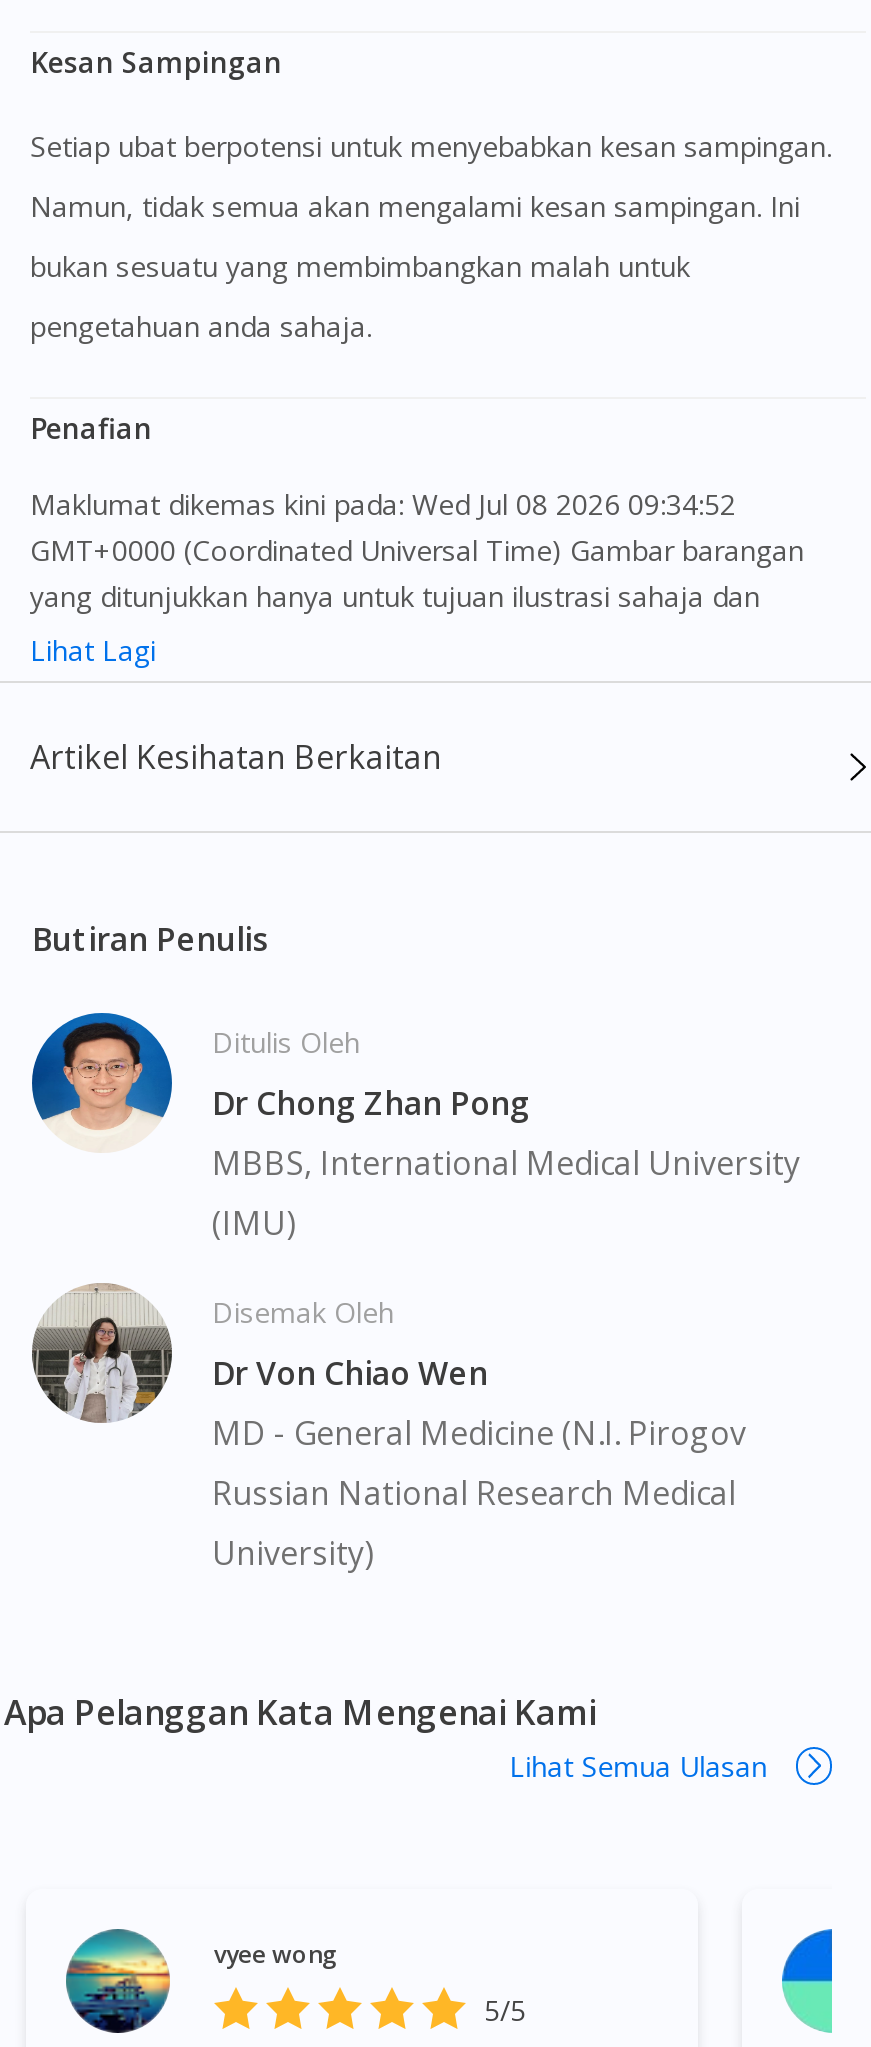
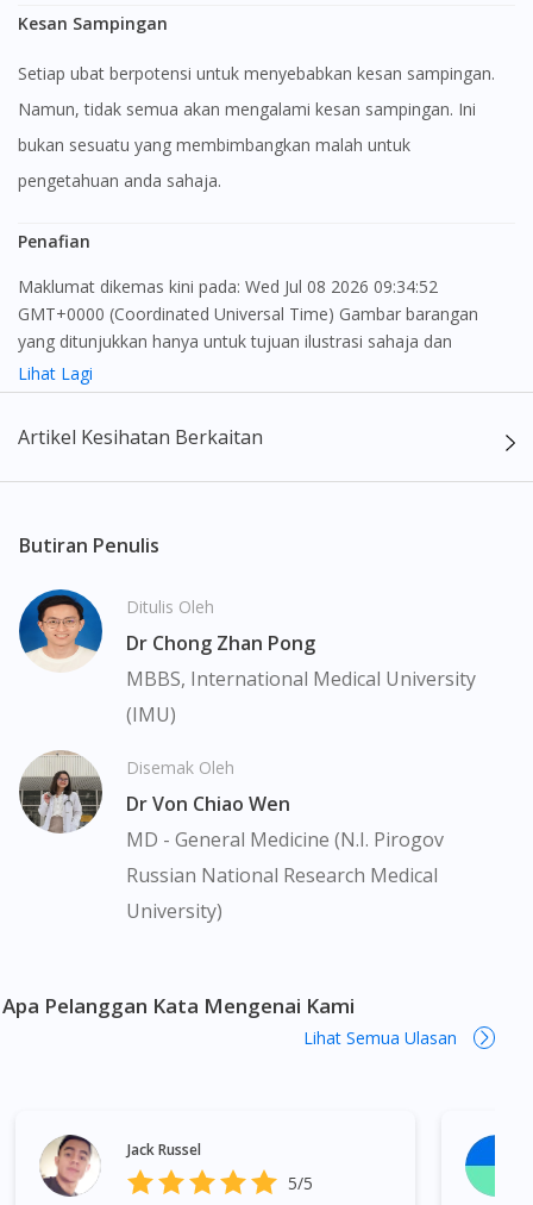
[214,1937,338,1971] vyee wong -> [127,1140,201,1160] Jack Russel

